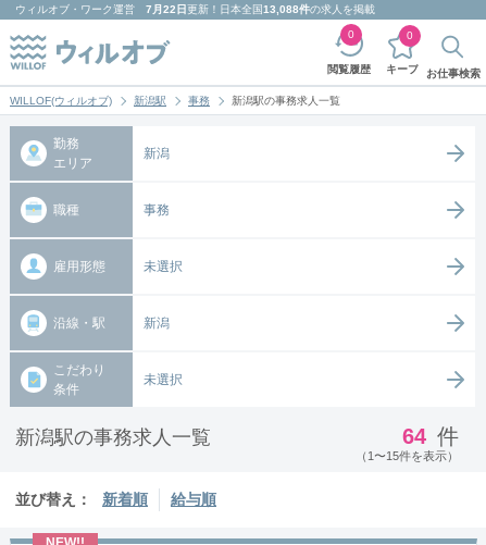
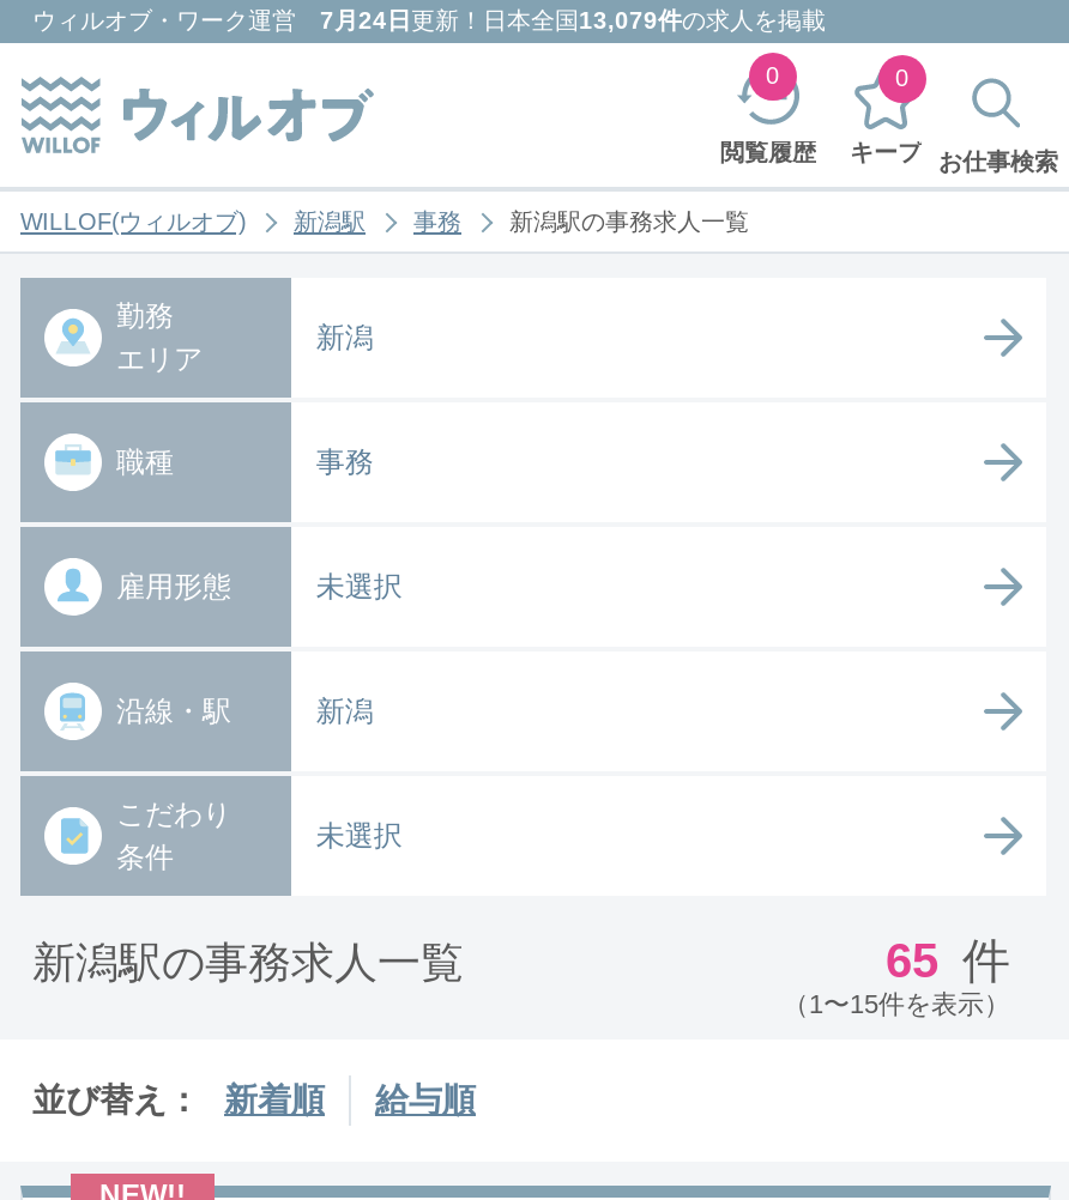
[15,3,375,15] ウィルオブ・ワーク運営7月22日更新！日本全国13,088件の求人を掲載 -> [32,7,826,34] ウィルオブ・ワーク運営7月24日更新！日本全国13,079件の求人を掲載
[402,424,459,448] 64 件 -> [886,934,1010,987] 65 件

